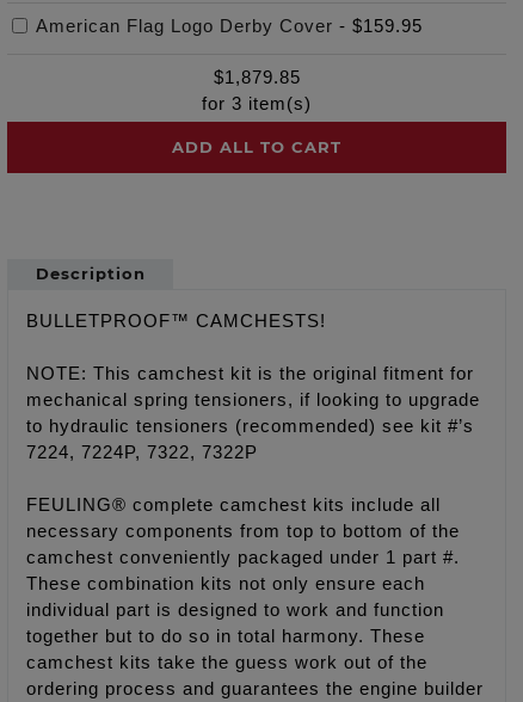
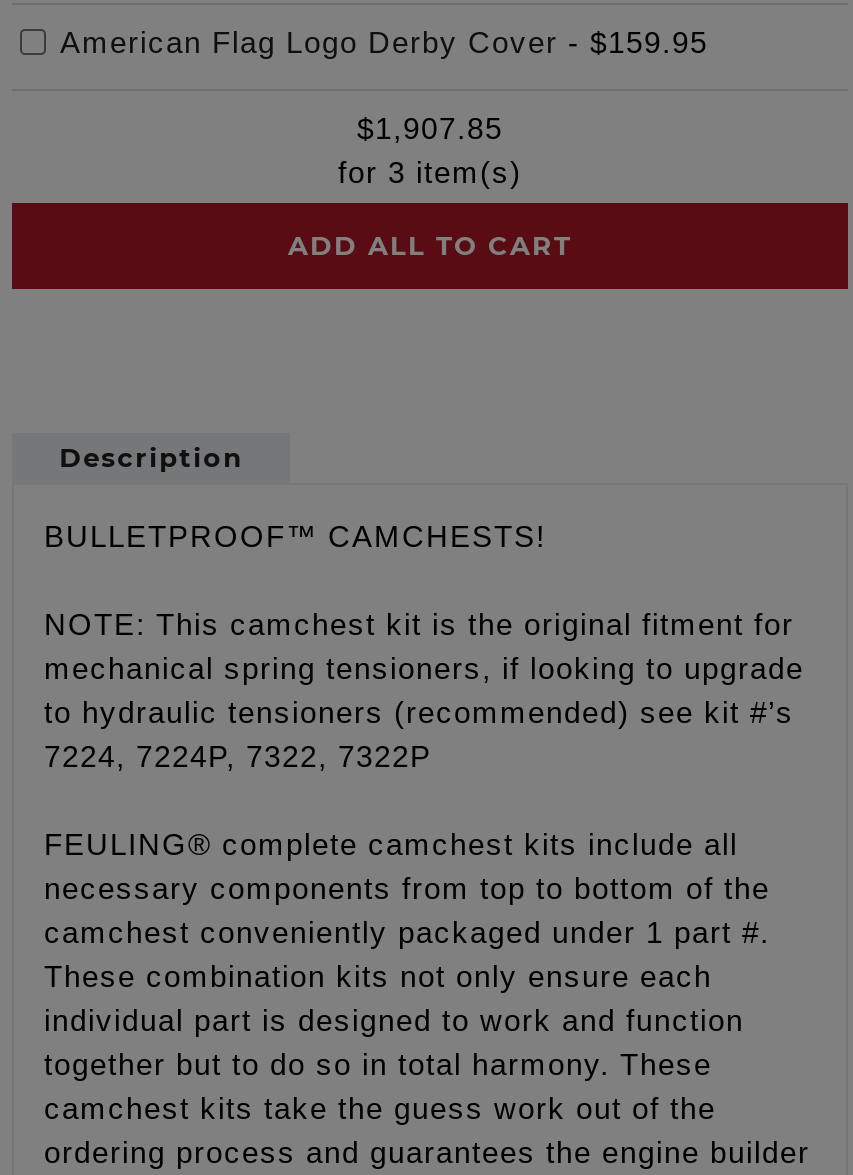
[213,68,300,87] $1,879.85 -> [357,112,503,144] $1,907.85

